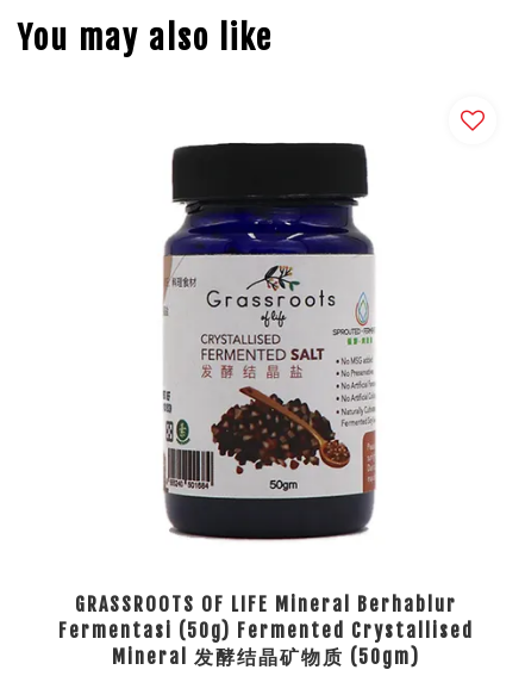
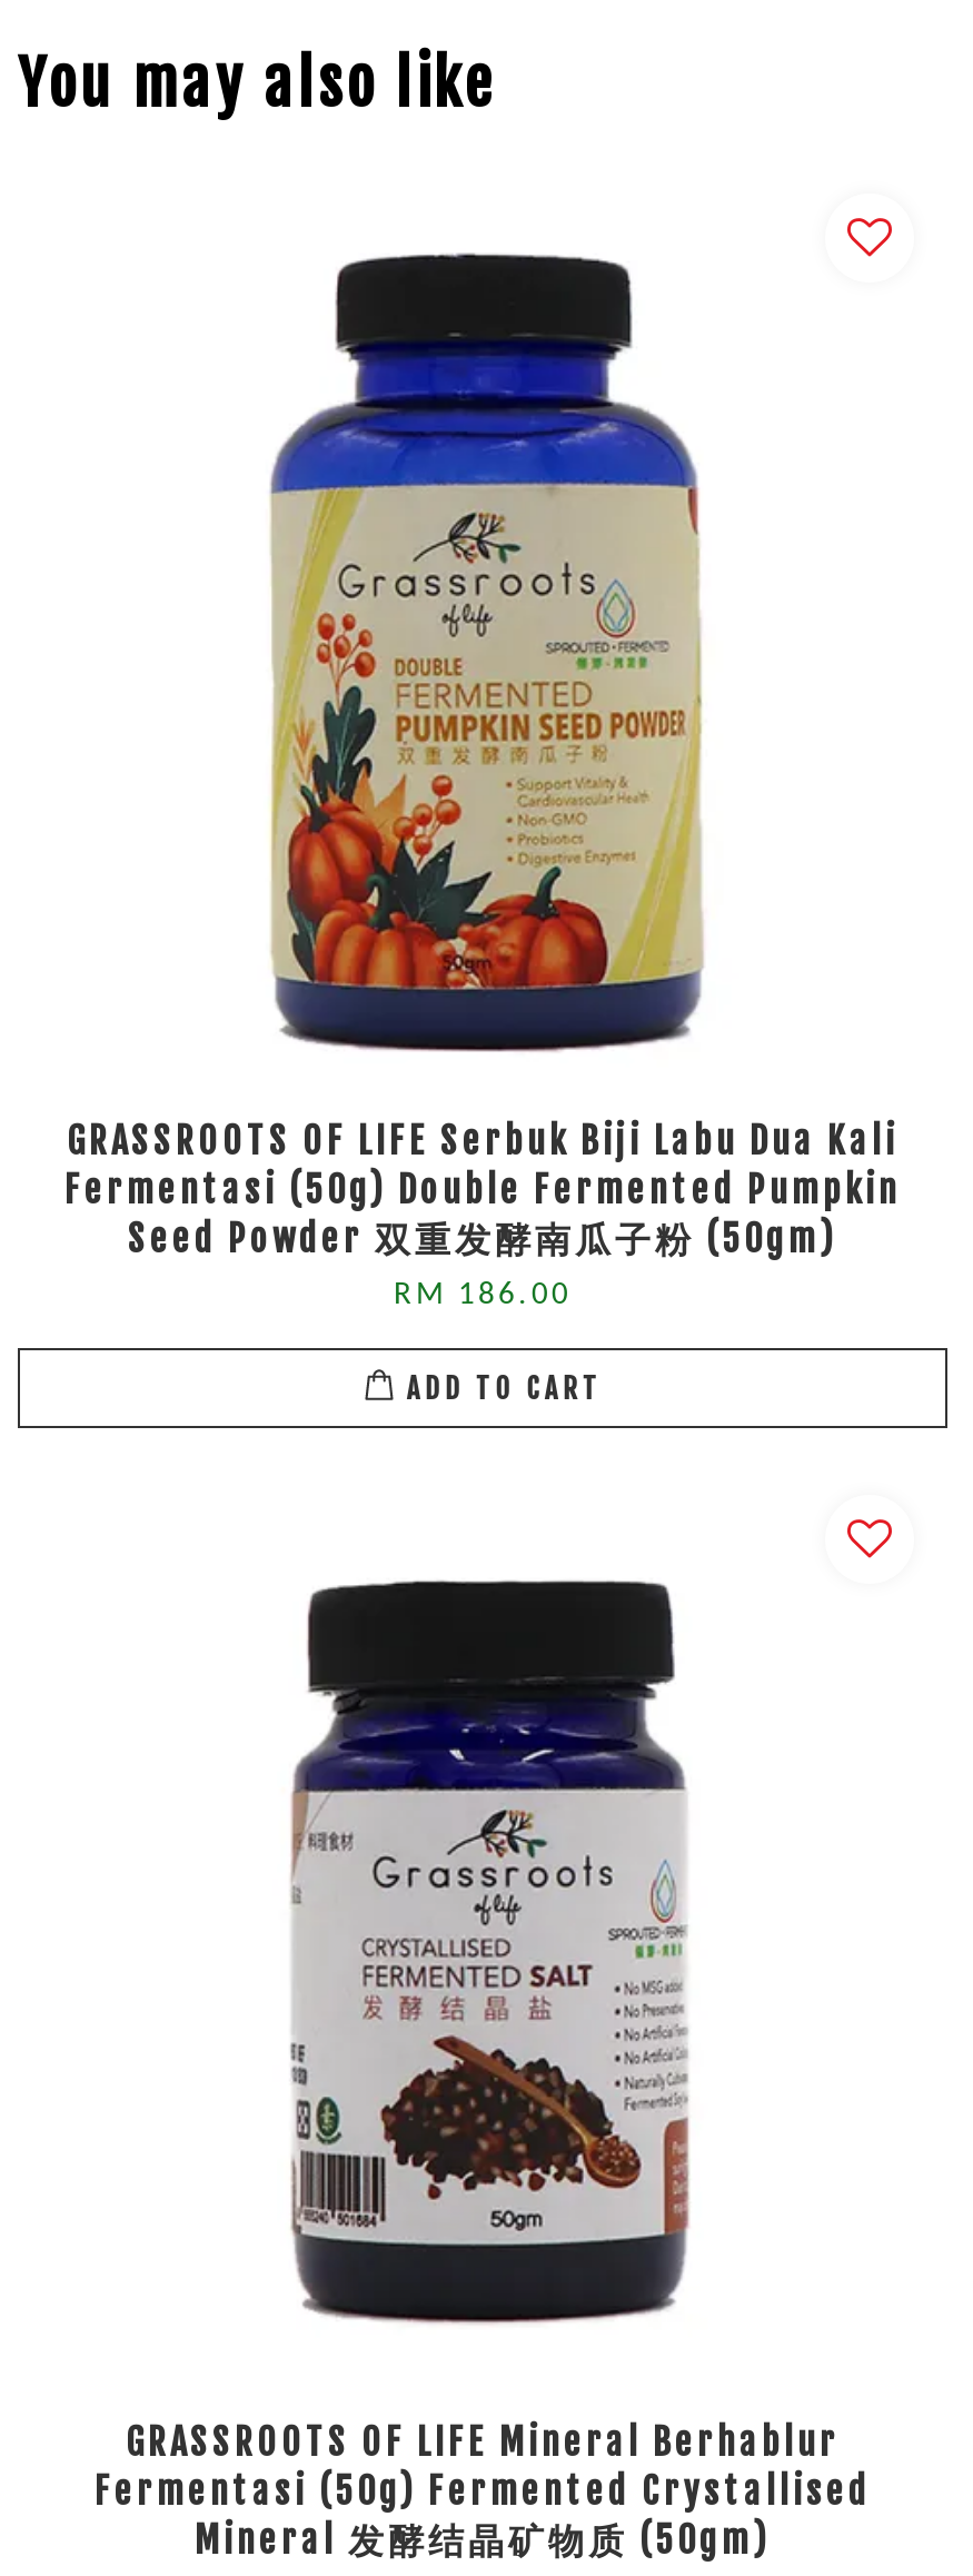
none -> [64,251,901,1405] [image] | GRASSROOTS OF LIFE Serbuk Biji Labu Dua Kali | Fermentasi (50g) Double Fermented Pumpkin | Seed Powder 双重发酵南瓜子粉 (50gm) | RM 186.00 | ADD TO CART

